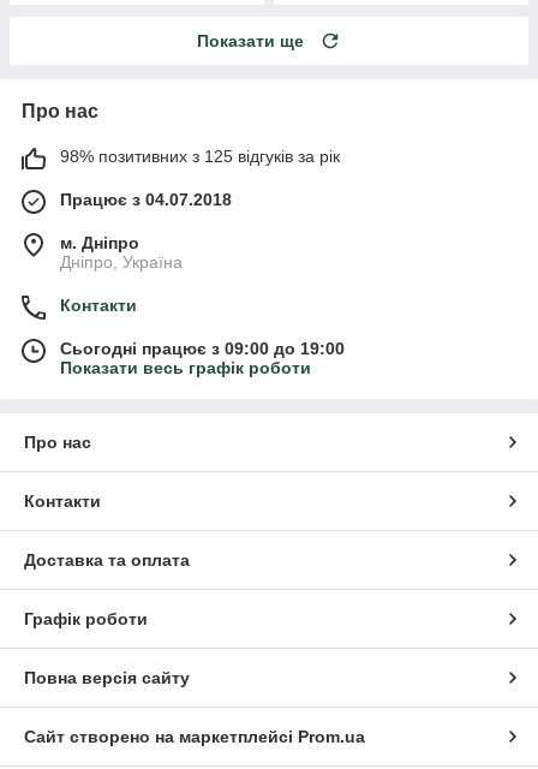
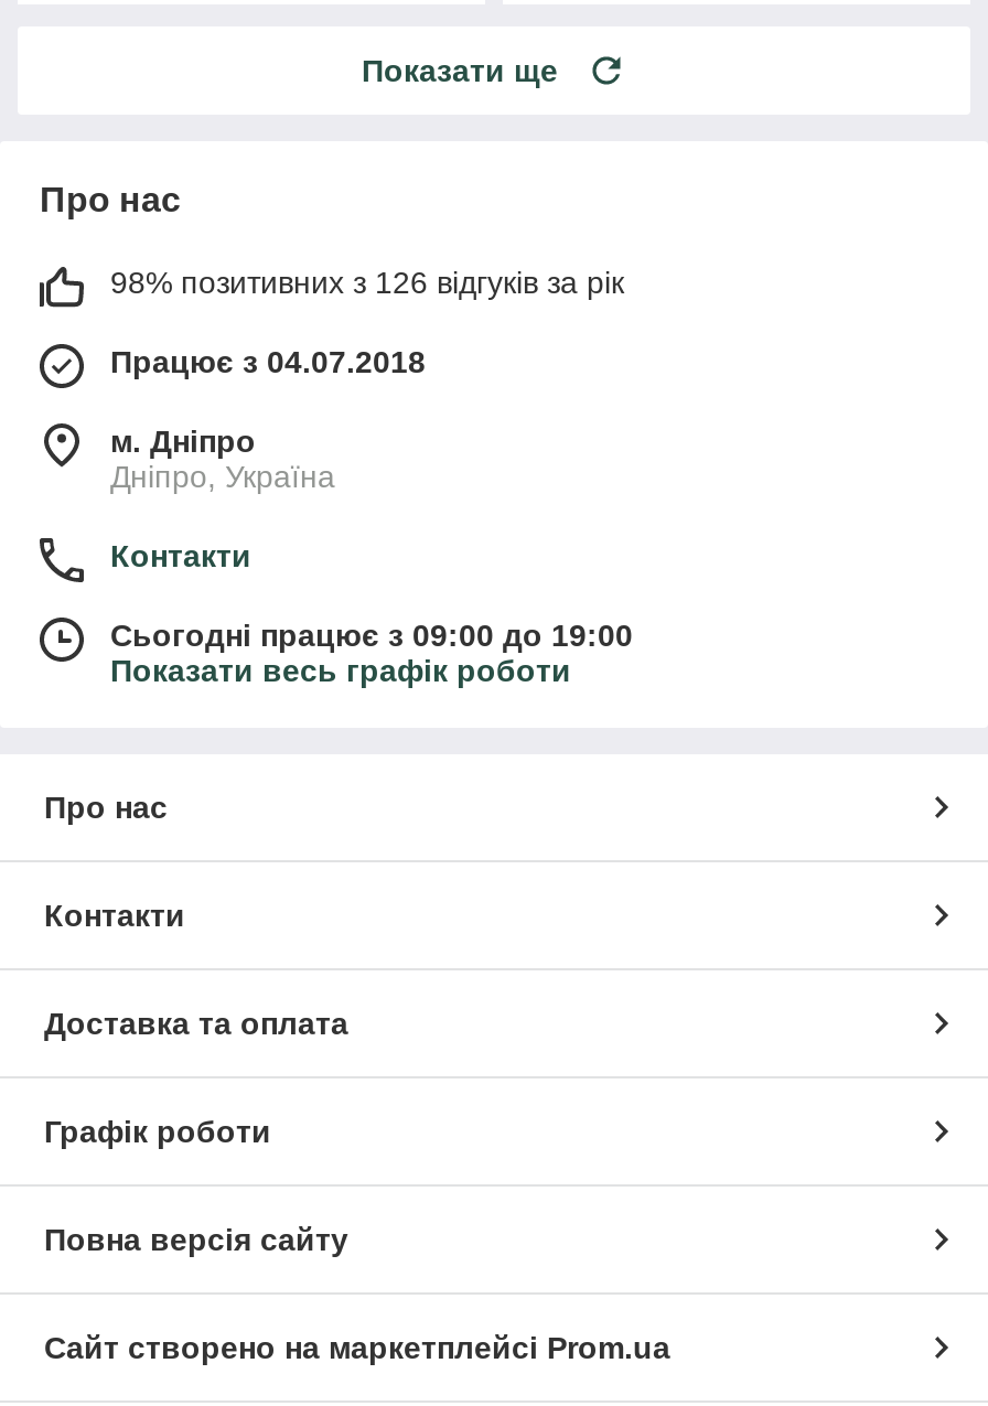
[60,147,340,166] 98% позитивних з 125 відгуків за рік -> [110,265,624,301] 98% позитивних з 126 відгуків за рік

